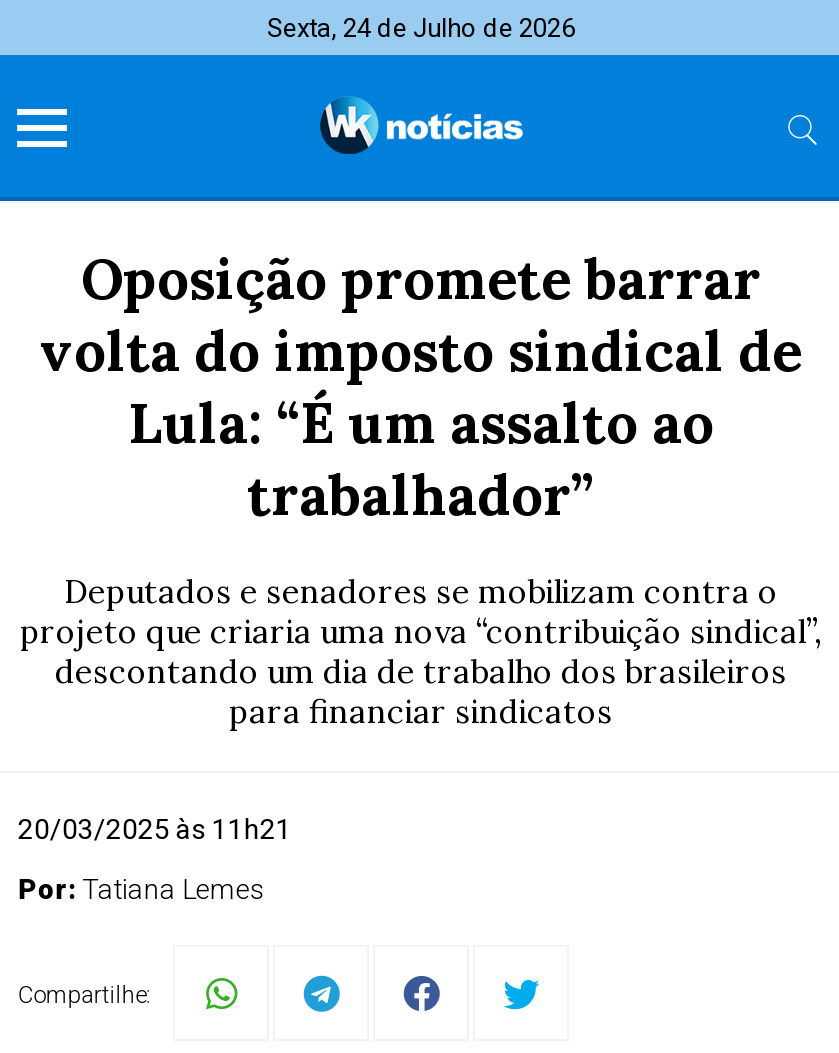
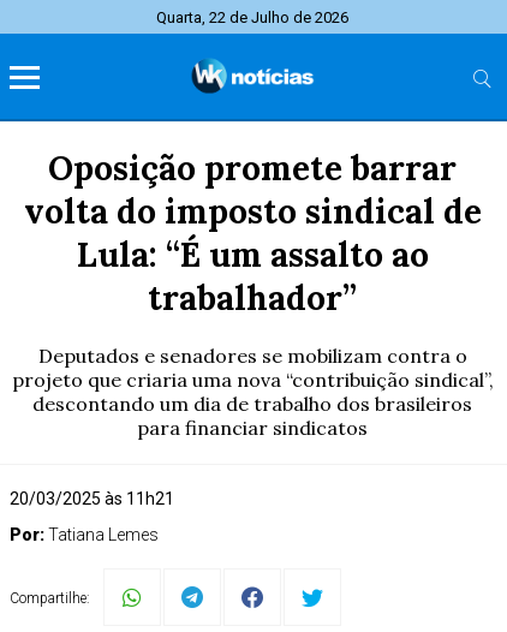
[267,13,575,43] Sexta, 24 de Julho de 2026 -> [156,8,348,26] Quarta, 22 de Julho de 2026

